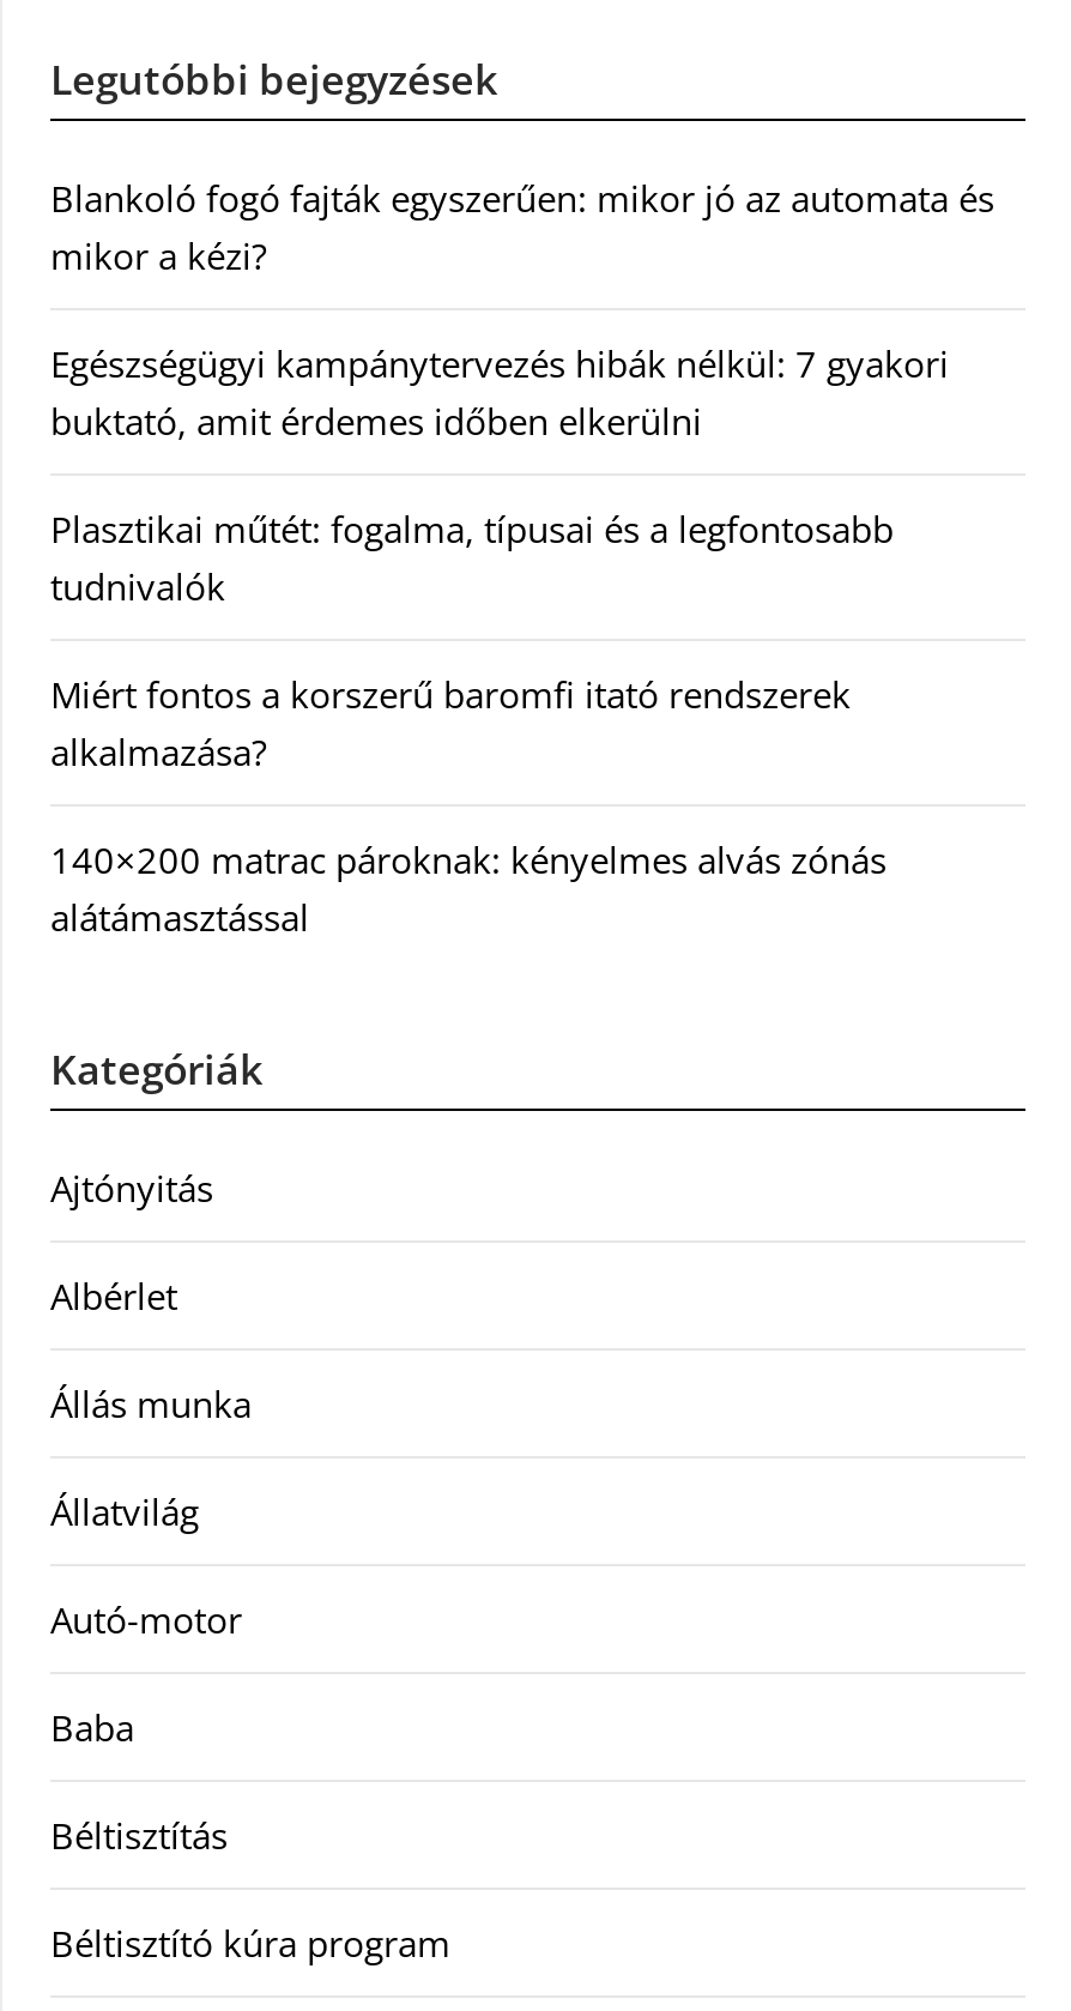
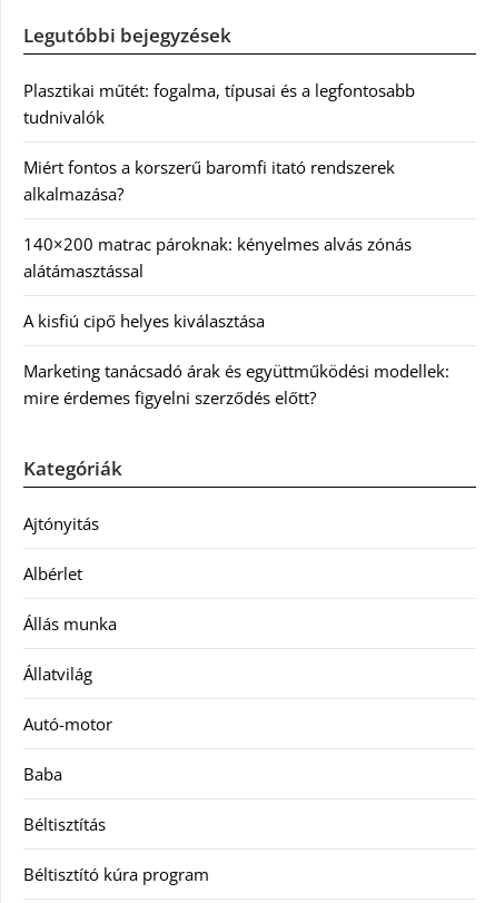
[50,174,994,445] Blankoló fogó fajták egyszerűen: mikor jó az automata és | mikor a kézi? | Egészségügyi kampánytervezés hibák nélkül: 7 gyakori | buktató, amit érdemes időben elkerülni -> none
moved [50,505,894,941] -> [23,79,415,281]: Plasztikai műtét: fogalma, típusai és a legfontosabb | tudnivalók | Miért fontos a korszerű baromfi itató rendszerek | alkalmazása? | 140×200 matrac pároknak: kényelmes alvás zónás | alátámasztással
none -> [23,309,449,408] A kisfiú cipő helyes kiválasztása | Marketing tanácsadó árak és együttműködési modellek: | mire érdemes figyelni szerződés előtt?

